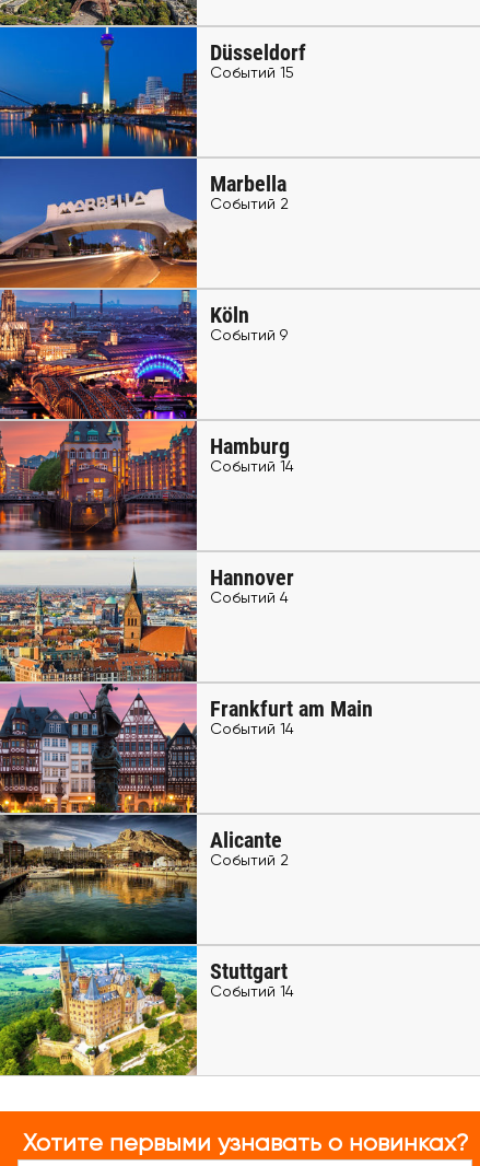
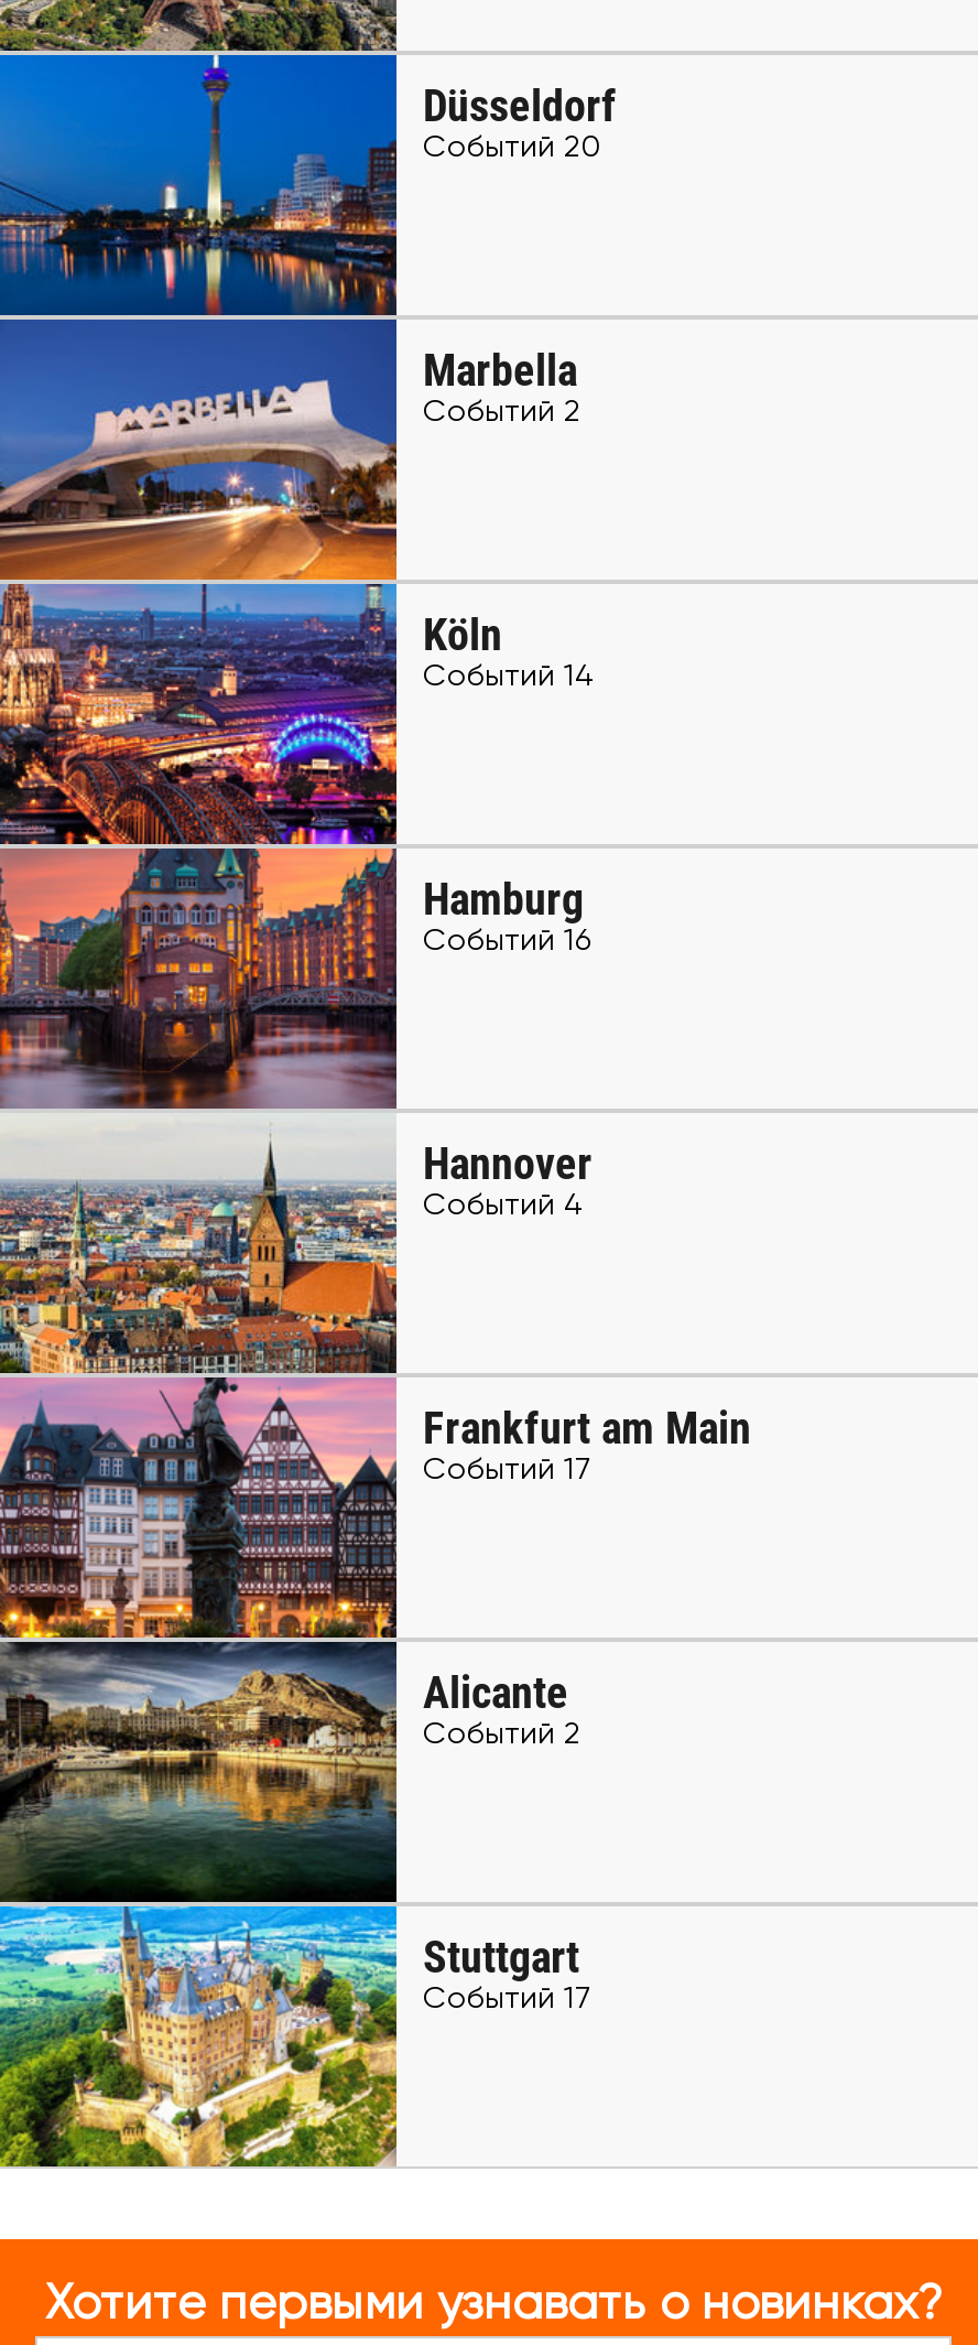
[210,66,294,81] Событий 15 -> [423,132,601,163] Событий 20
[210,328,288,343] Событий 9 -> [423,661,593,692] Событий 14
[210,459,294,475] Событий 14 -> [423,926,590,957] Событий 16
[210,722,294,737] Событий 14 -> [423,1455,590,1485] Событий 17
[210,984,294,1000] Событий 14 -> [423,1984,590,2014] Событий 17

